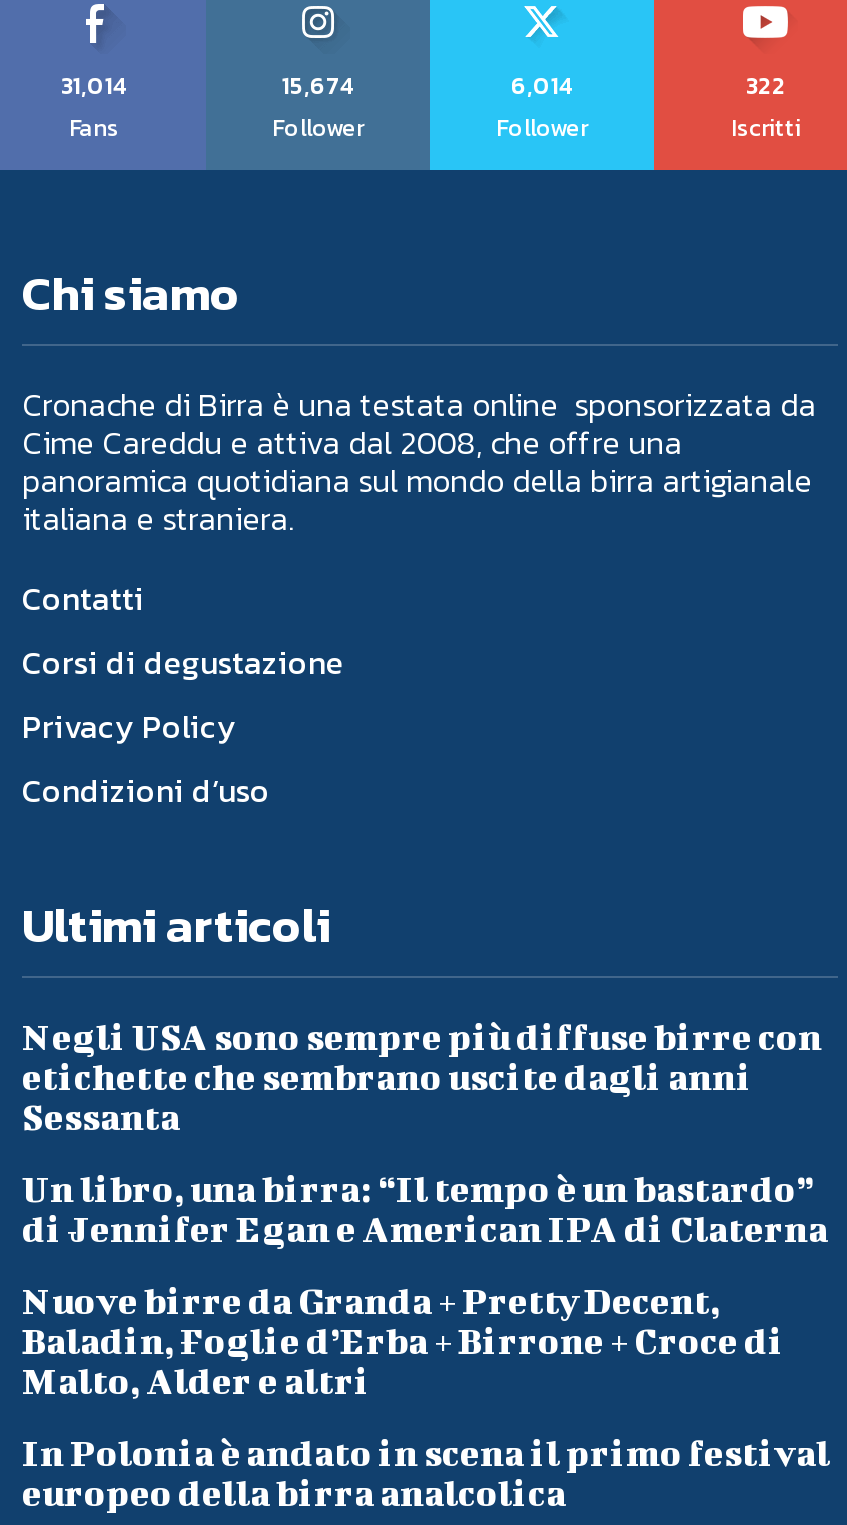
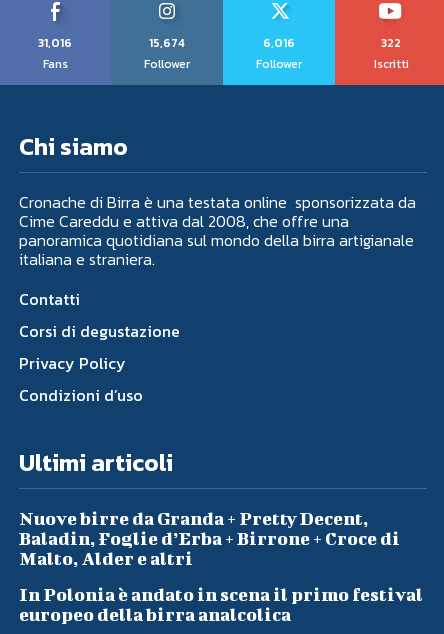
[61,68,127,104] 31,014 -> [38,34,72,52] 31,016
[511,68,573,104] 6,014 -> [263,34,295,52] 6,016
[22,1016,828,1250] Negli USA sono sempre più diffuse birre con | etichette che sembrano uscite dagli anni | Sessanta | Un libro, una birra: “Il tempo è un bastardo” | di Jennifer Egan e American IPA di Claterna -> none

